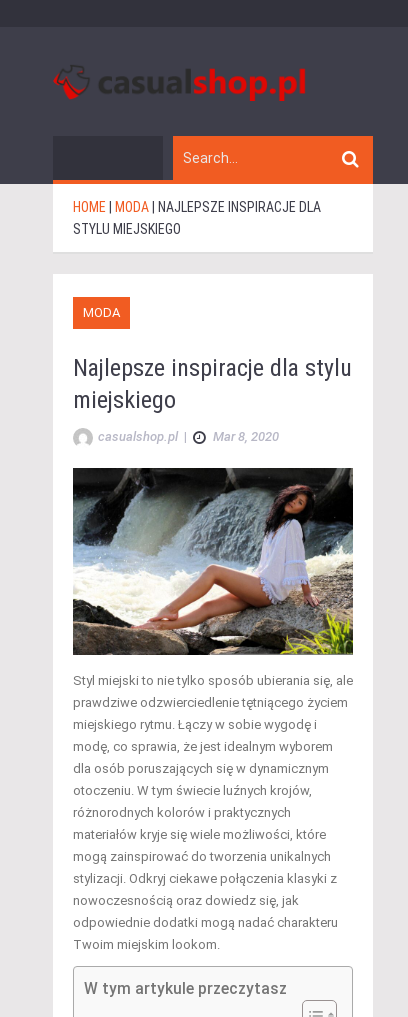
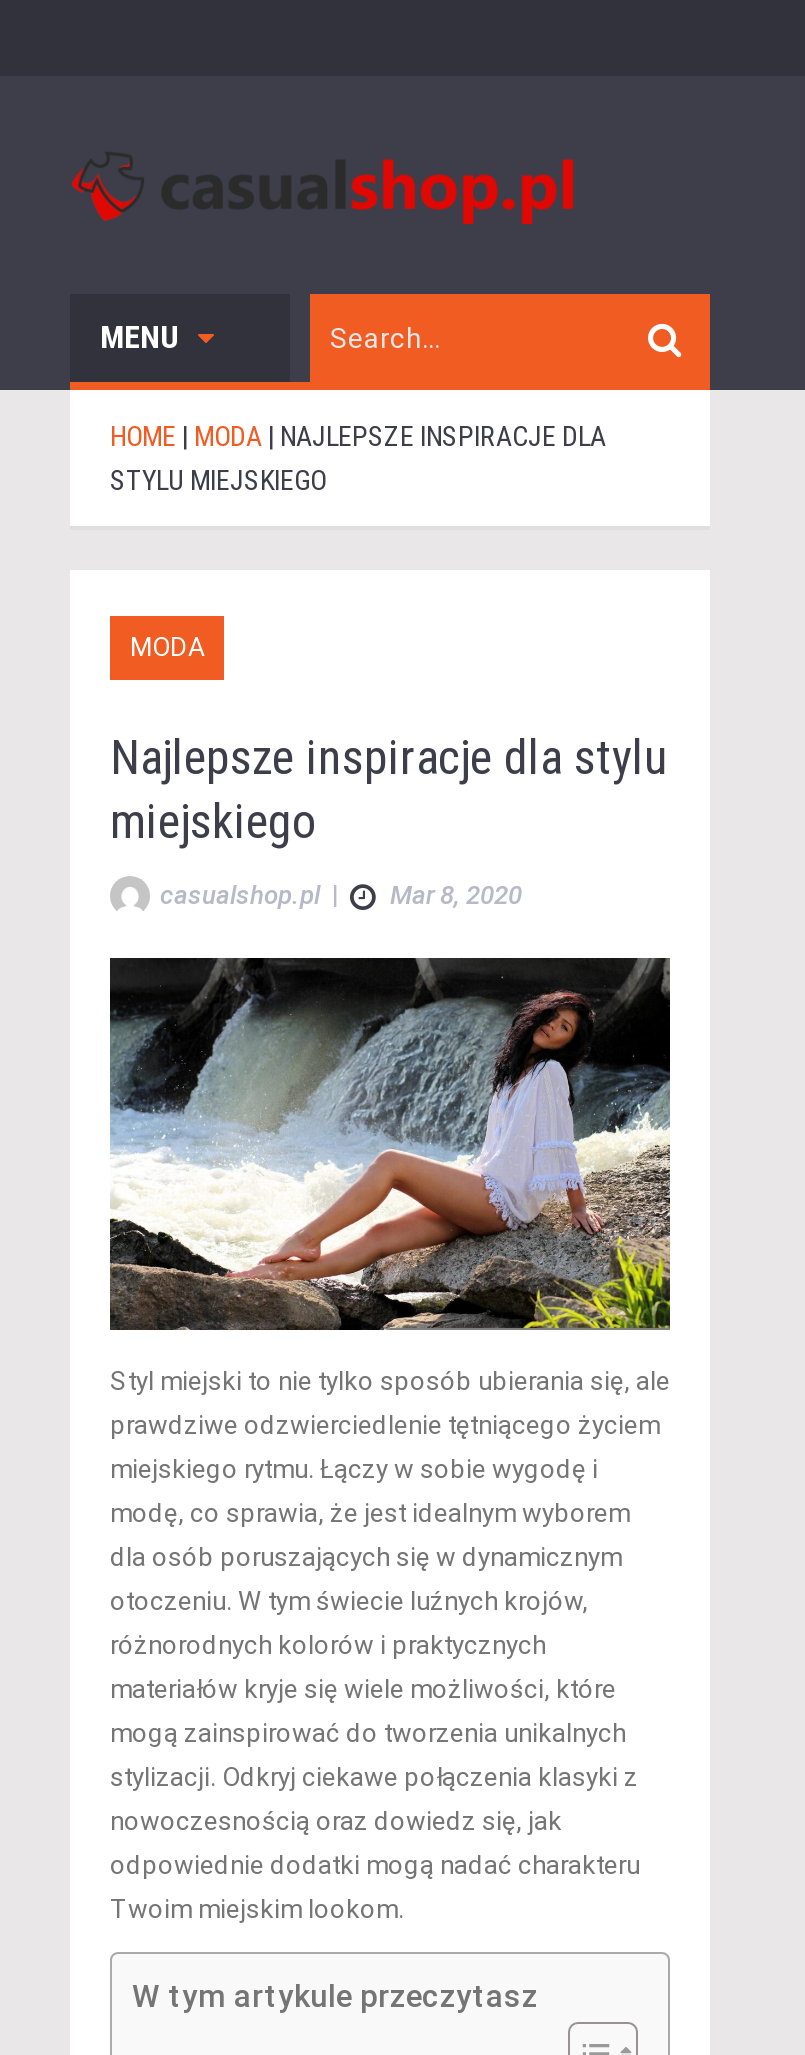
none -> [100,318,178,356] MENU

